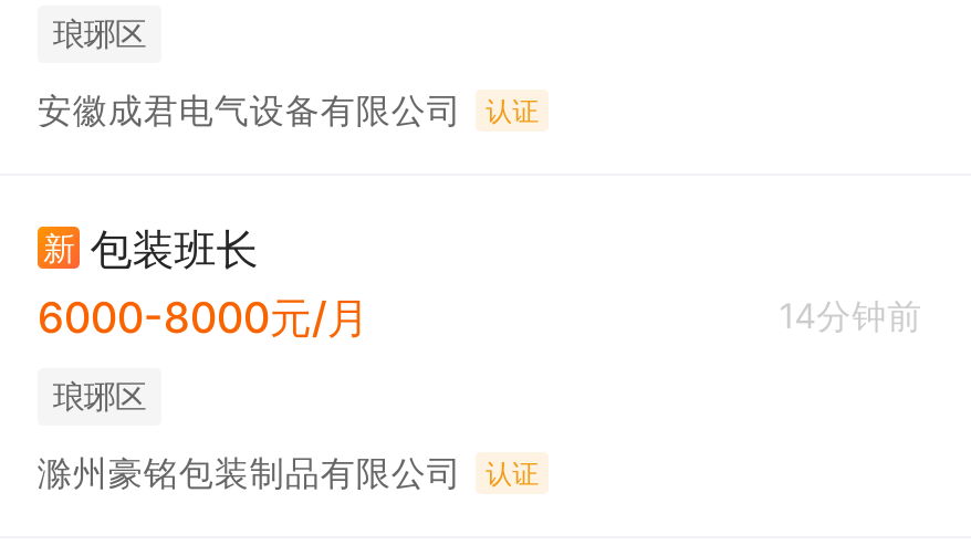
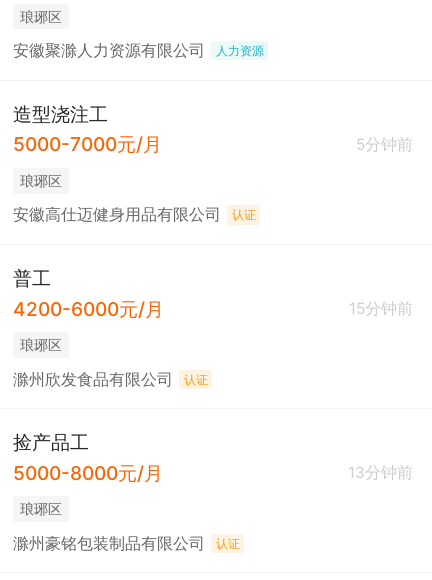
[37,88,462,130] 安徽成君电气设备有限公司 -> [13,41,413,224] 安徽聚滁人力资源有限公司 | 人力资源 | 造型浇注工 | 5000-7000元/月 | 5分钟前 | 琅琊区 | 安徽高仕迈健身用品有限公司
[37,222,923,342] 新 包装班长 | 6000-8000元/月 | 14分钟前 -> [13,266,413,485] 普工 | 4200-6000元/月 | 15分钟前 | 琅琊区 | 滁州欣发食品有限公司 | 认证 | 捡产品工 | 5000-8000元/月 | 13分钟前

